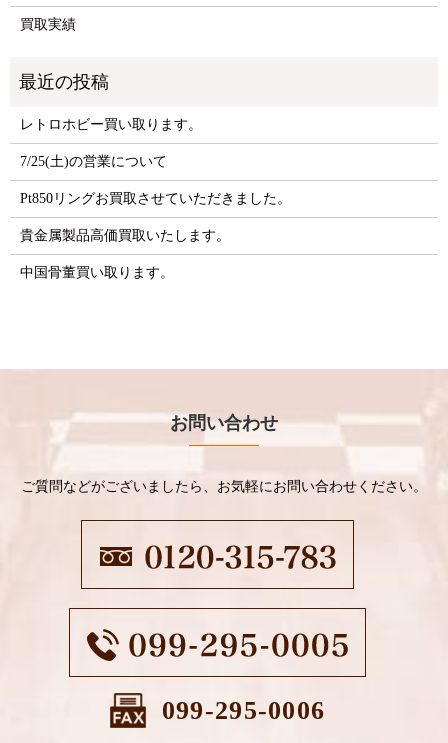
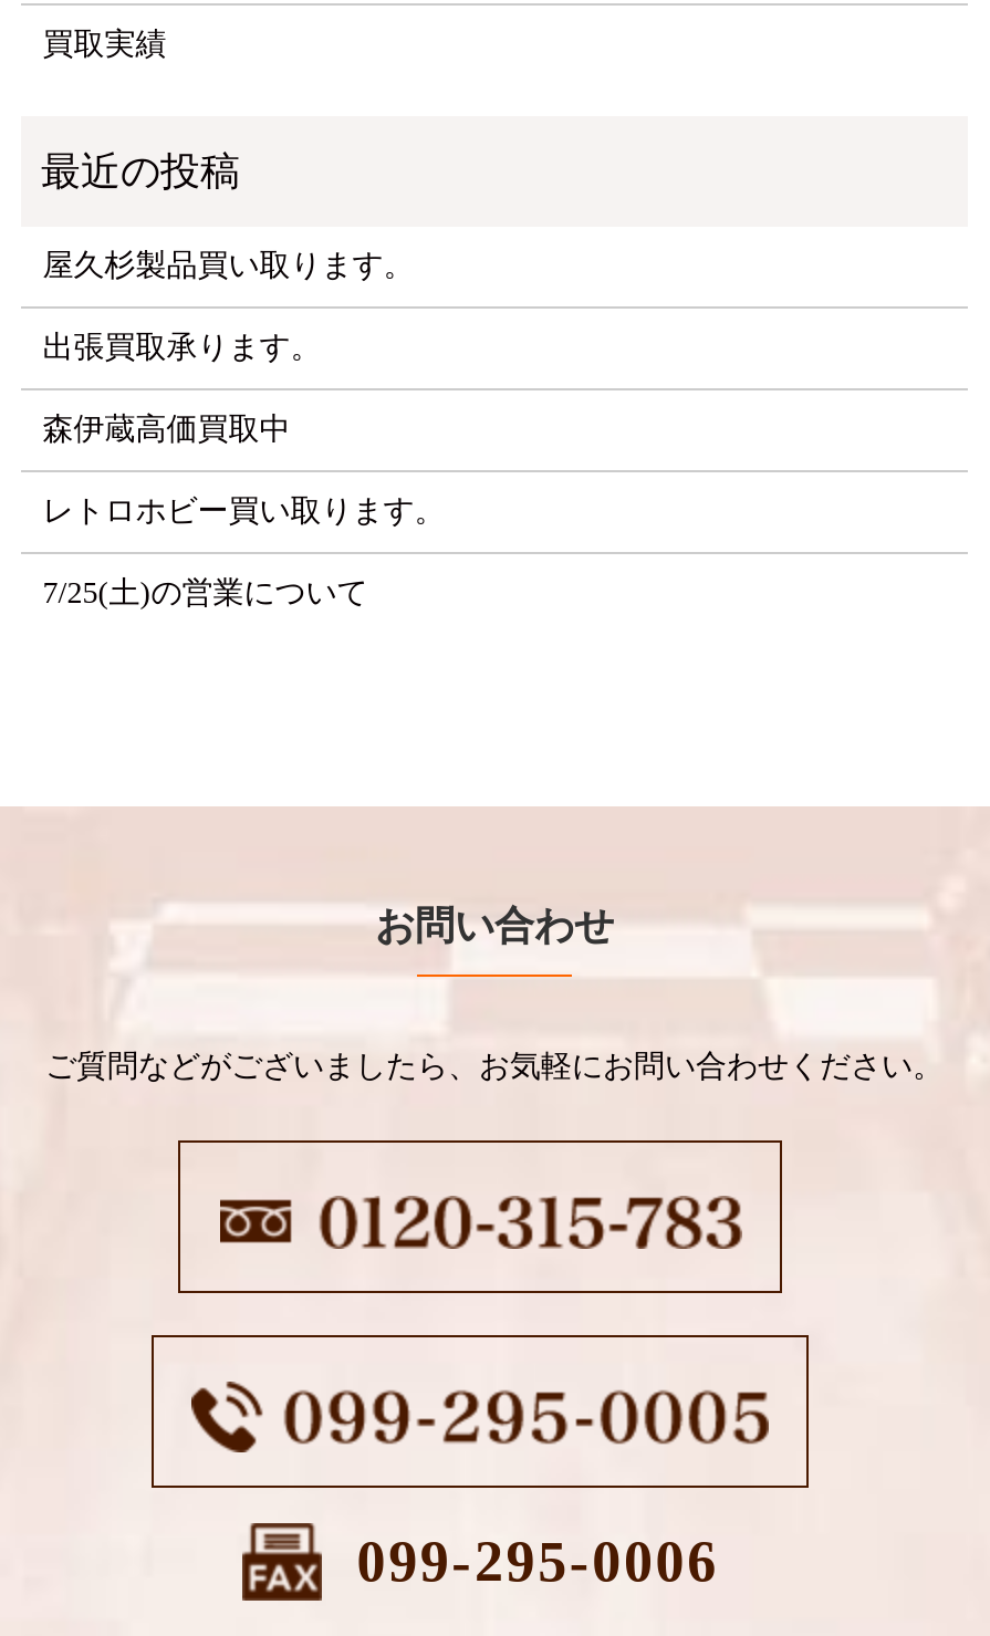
none -> [43,250,414,447] 屋久杉製品買い取ります。 | 出張買取承ります。 | 森伊蔵高価買取中
moved [20,117,202,169] -> [43,495,445,610]: レトロホビー買い取ります。 | 7/25(土)の営業について
[20,191,291,280] Pt850リングお買取させていただきました。 | 貴金属製品高価買取いたします。 | 中国骨董買い取ります。 -> none

